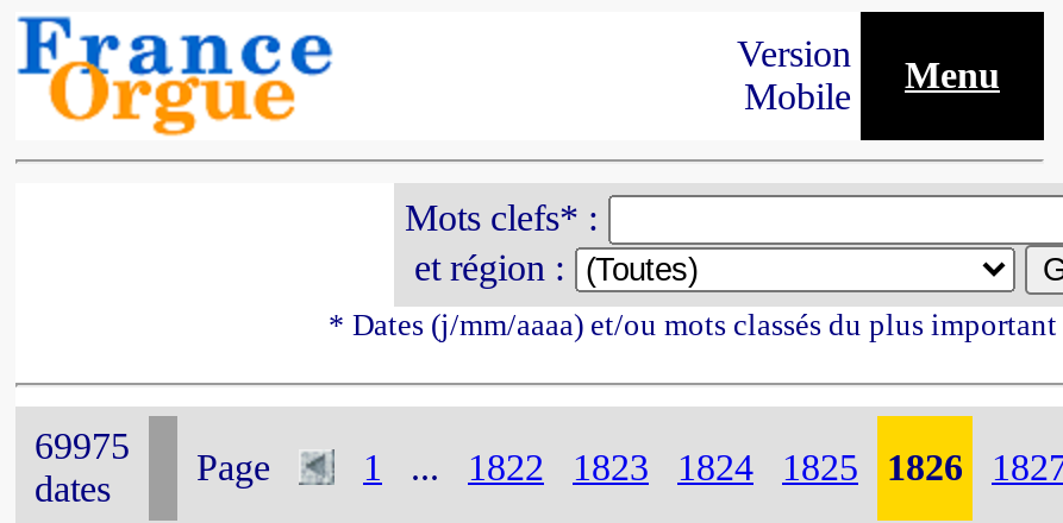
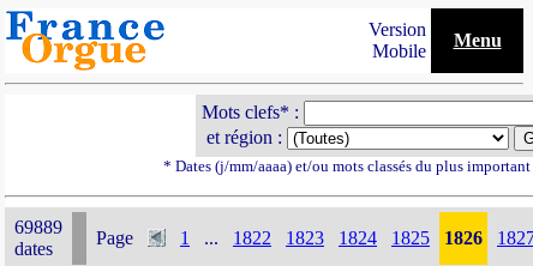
[35,426,130,466] 69975 -> [14,217,62,237] 69889

